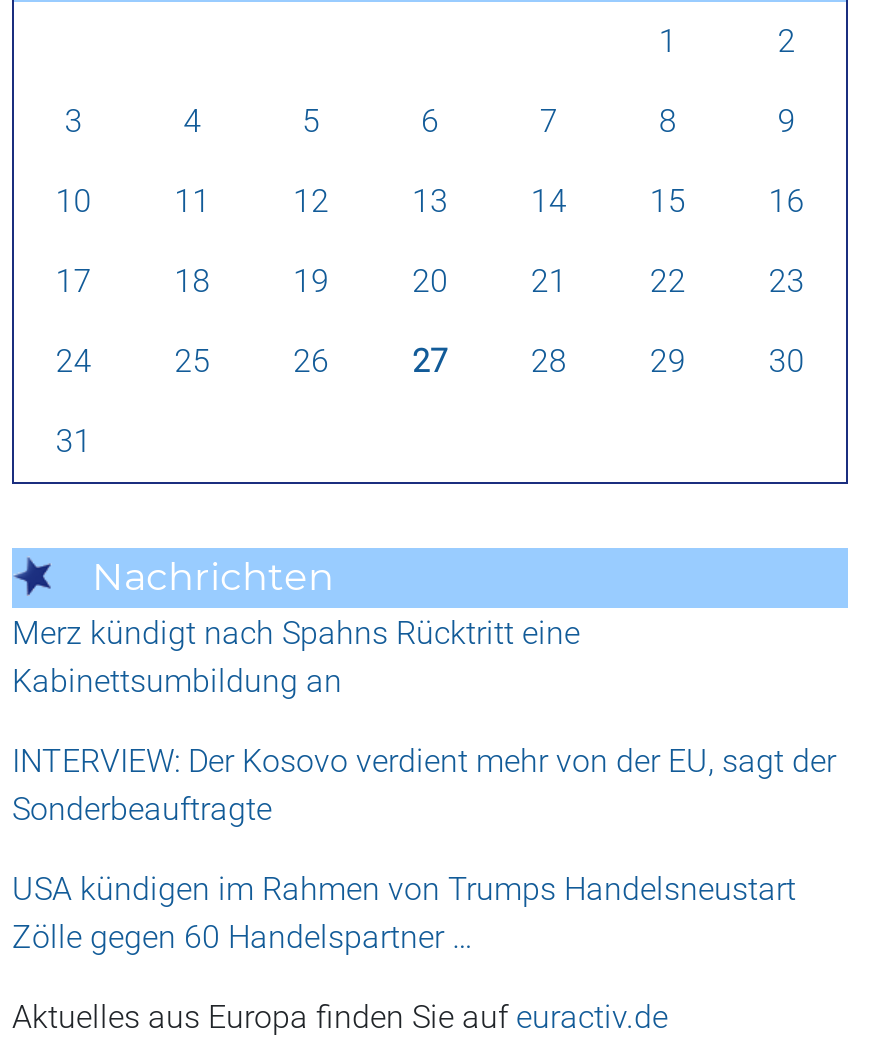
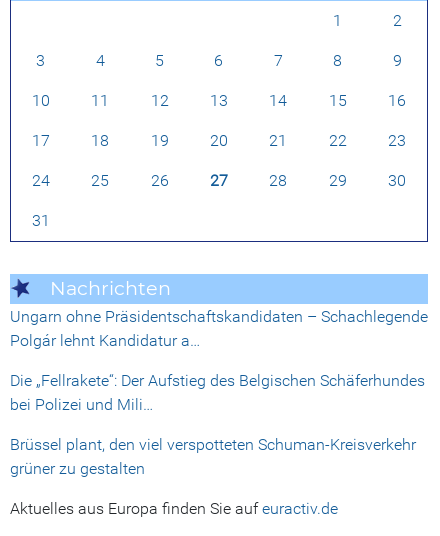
[12,615,580,701] Merz kündigt nach Spahns Rücktritt eine | Kabinettsumbildung an -> [10,307,428,350] Ungarn ohne Präsidentschaftskandidaten – Schachlegende | Polgár lehnt Kandidatur a…
[12,743,836,829] INTERVIEW: Der Kosovo verdient mehr von der EU, sagt der | Sonderbeauftragte -> [10,371,425,414] Die „Fellrakete“: Der Aufstieg des Belgischen Schäferhundes | bei Polizei und Mili…
[12,871,796,957] USA kündigen im Rahmen von Trumps Handelsneustart | Zölle gegen 60 Handelspartner … -> [10,435,416,478] Brüssel plant, den viel verspotteten Schuman-Kreisverkehr | grüner zu gestalten

